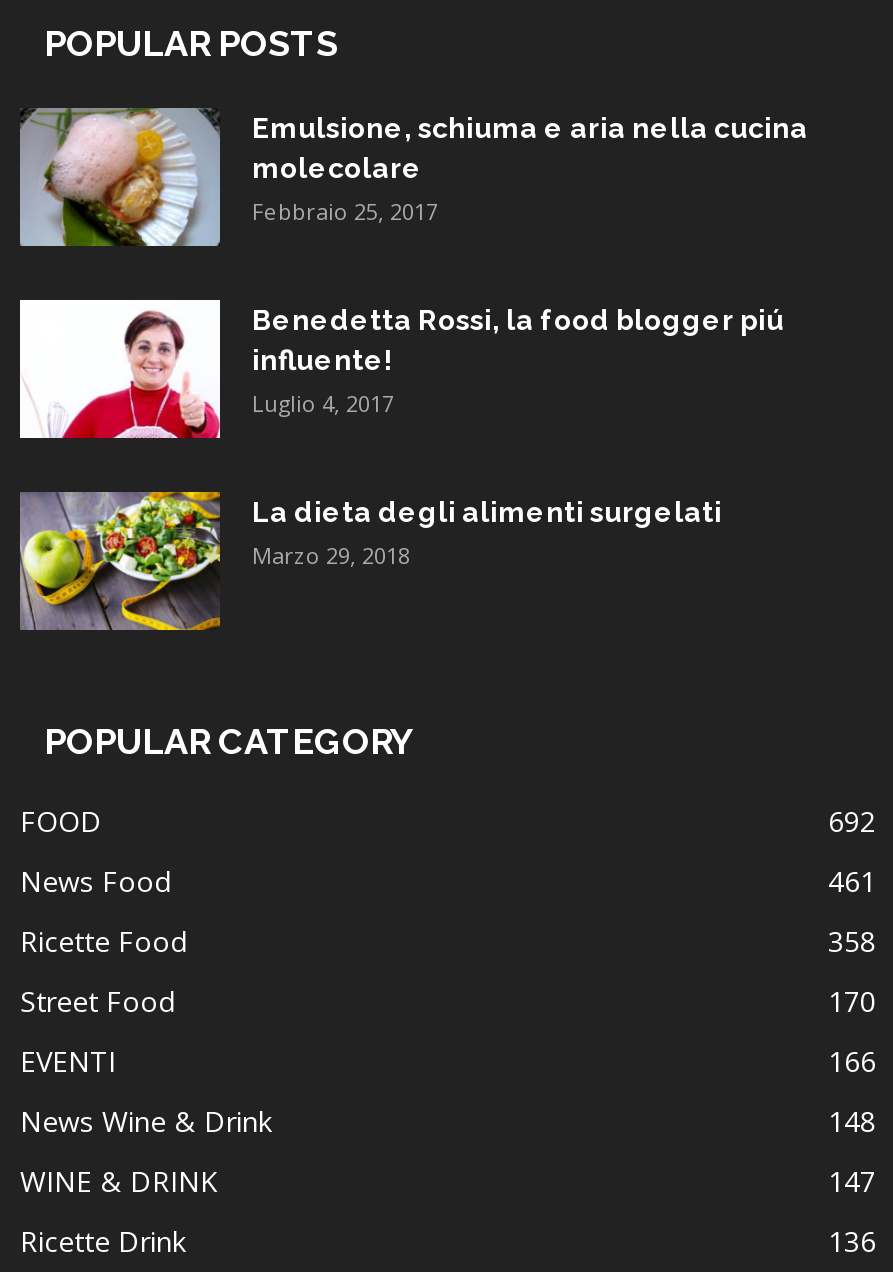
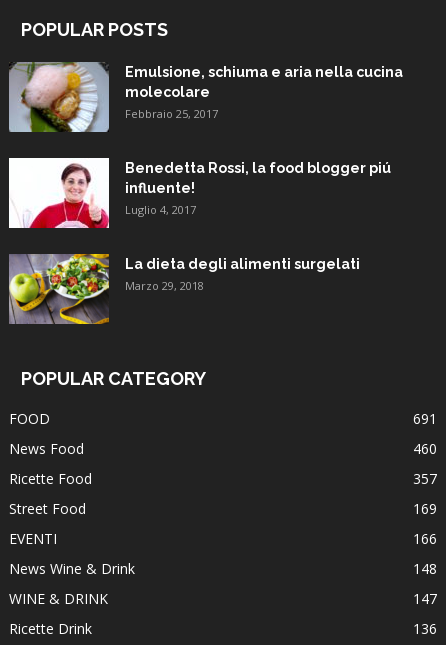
[828,801,876,839] 692 -> [413,409,437,428] 691
[828,861,876,899] 461 -> [413,439,437,458] 460
[828,921,876,959] 358 -> [413,469,437,488] 357
[828,981,876,1019] 170 -> [413,499,437,518] 169

